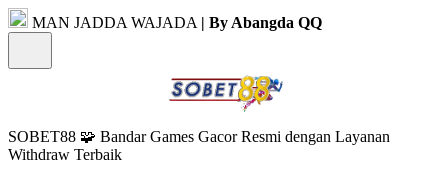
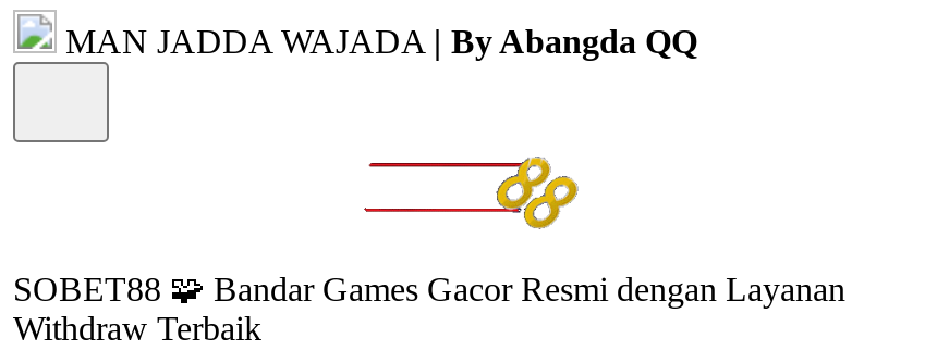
[171,75,284,112] [image] -> [370,155,612,234] [image]

